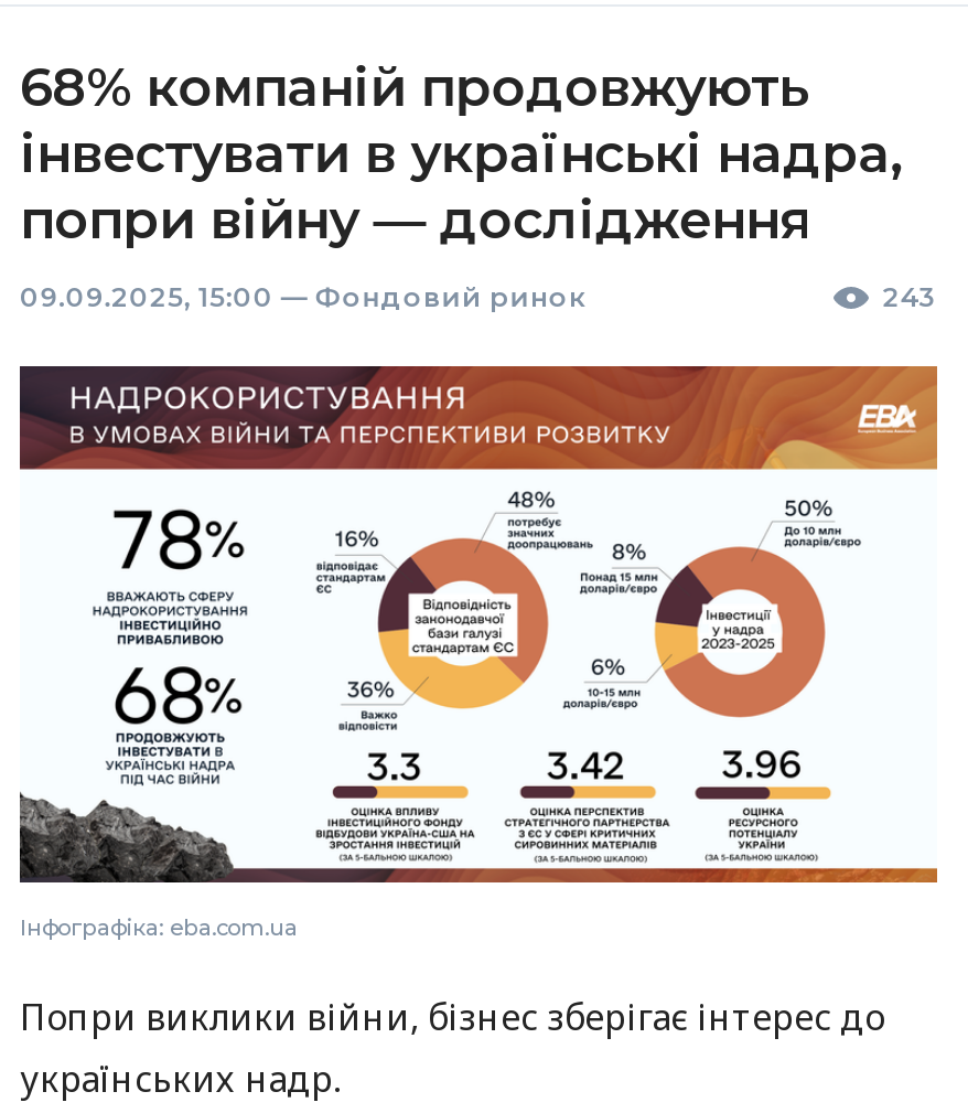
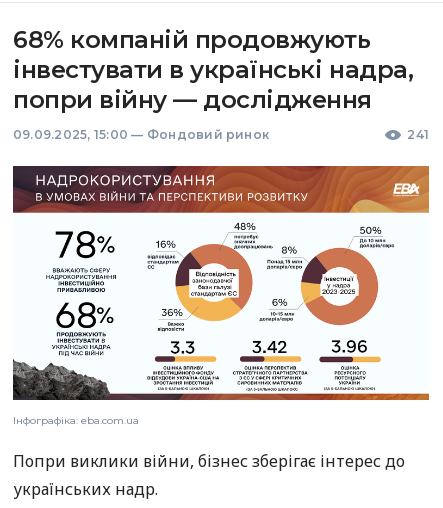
[883,280,937,313] 243 -> [407,127,429,142] 241

